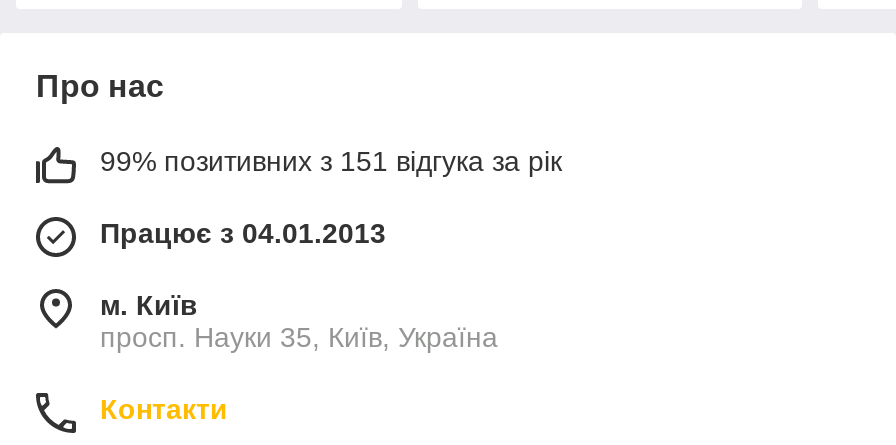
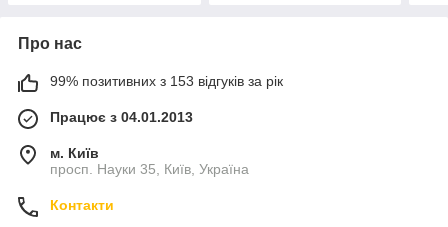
[100,145,562,177] 99% позитивних з 151 відгука за рік -> [50,73,283,89] 99% позитивних з 153 відгуків за рік

